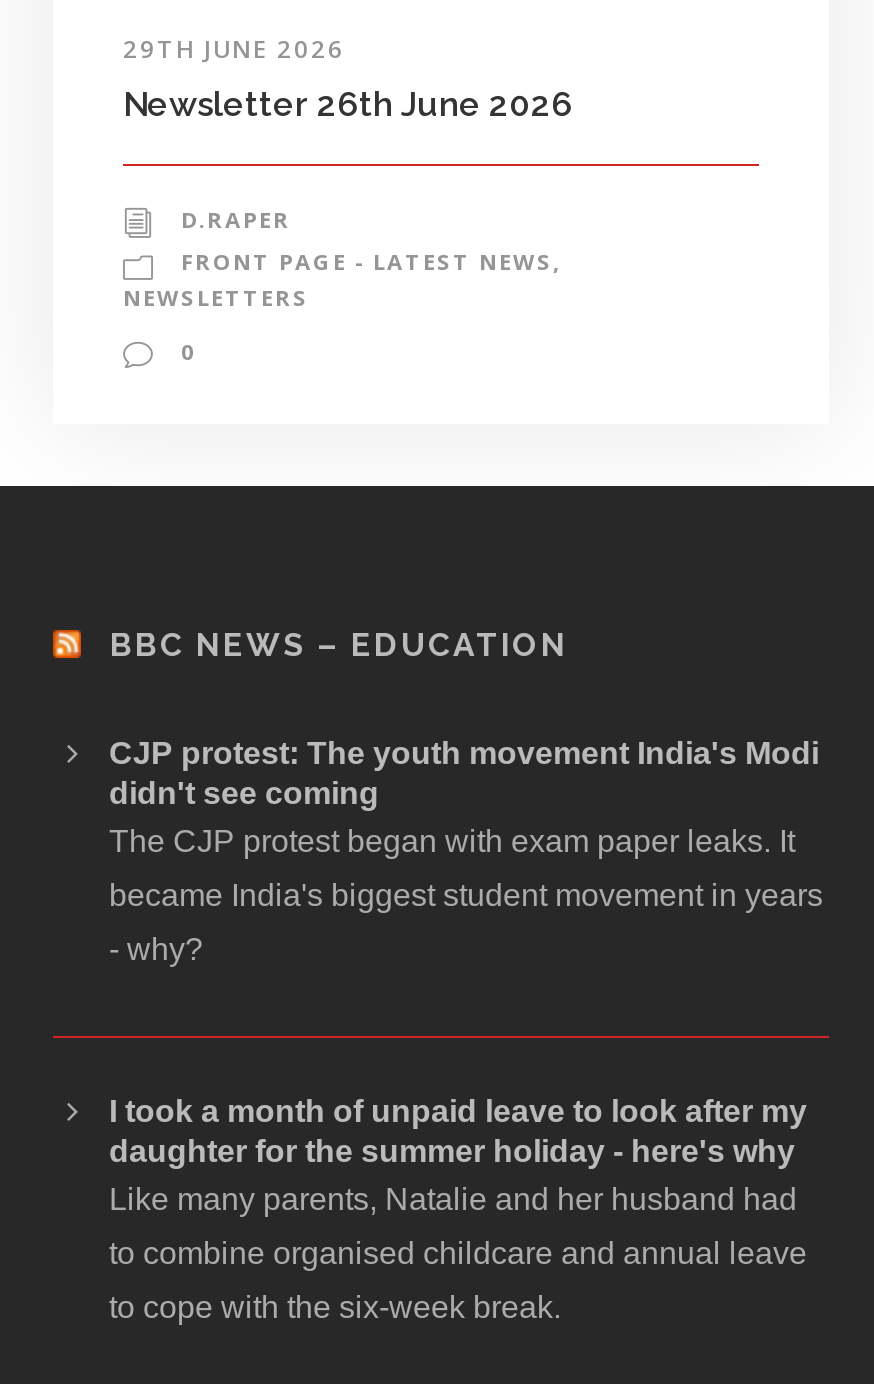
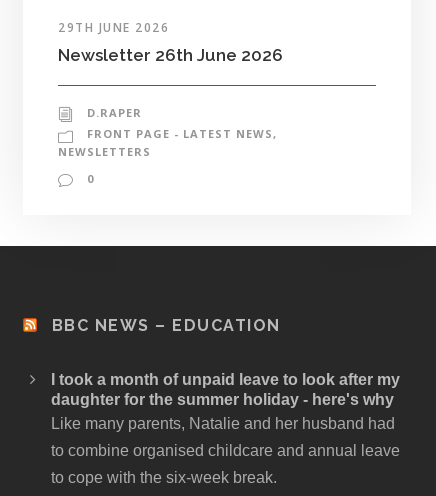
[109,736,823,966] CJP protest: The youth movement India's Modi | didn't see coming | The CJP protest began with exam paper leaks. It | became India's biggest student movement in years | - why? -> none

